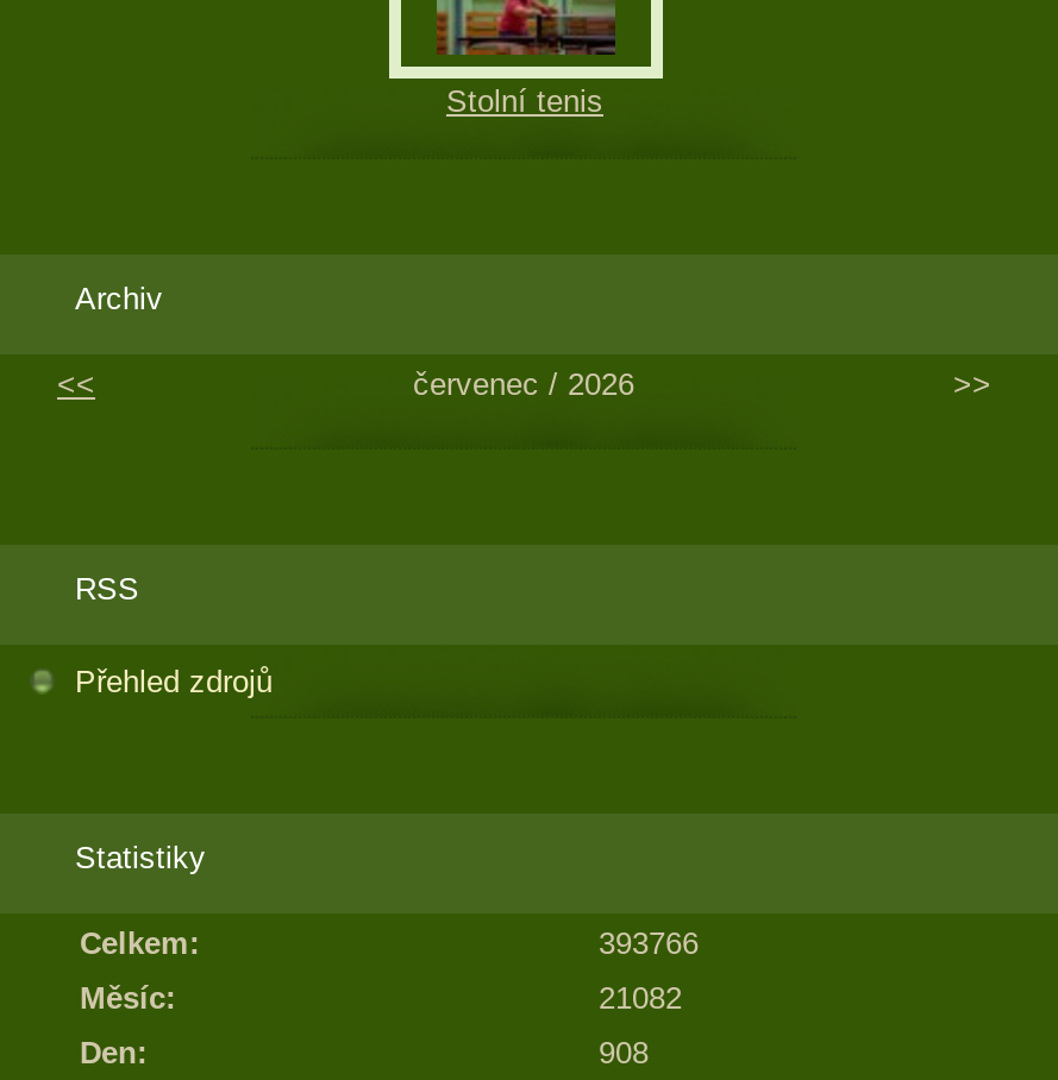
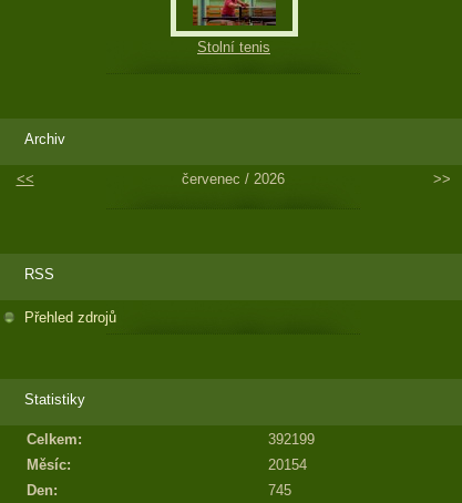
[599,924,699,960] 393766 -> [268,430,315,447] 392199
[599,979,682,1015] 21082 -> [268,456,307,473] 20154
[599,1034,649,1069] 908 -> [268,481,291,498] 745

